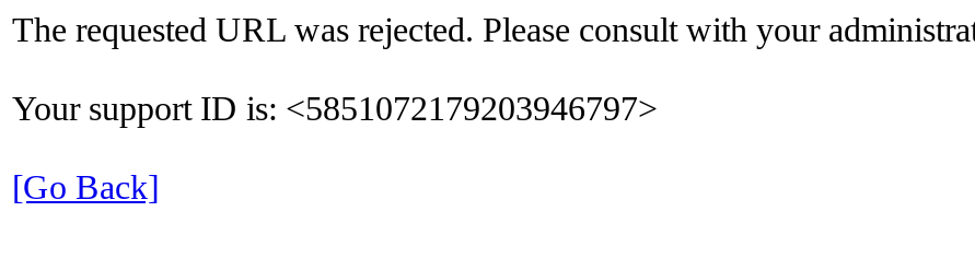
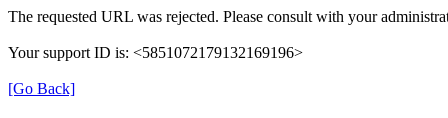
[12,90,658,127] Your support ID is: <5851072179203946797> -> [8,44,303,61] Your support ID is: <5851072179132169196>

